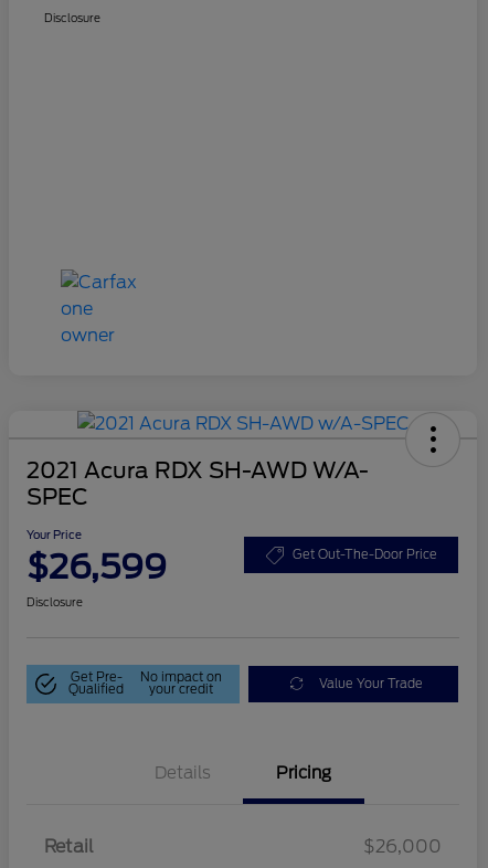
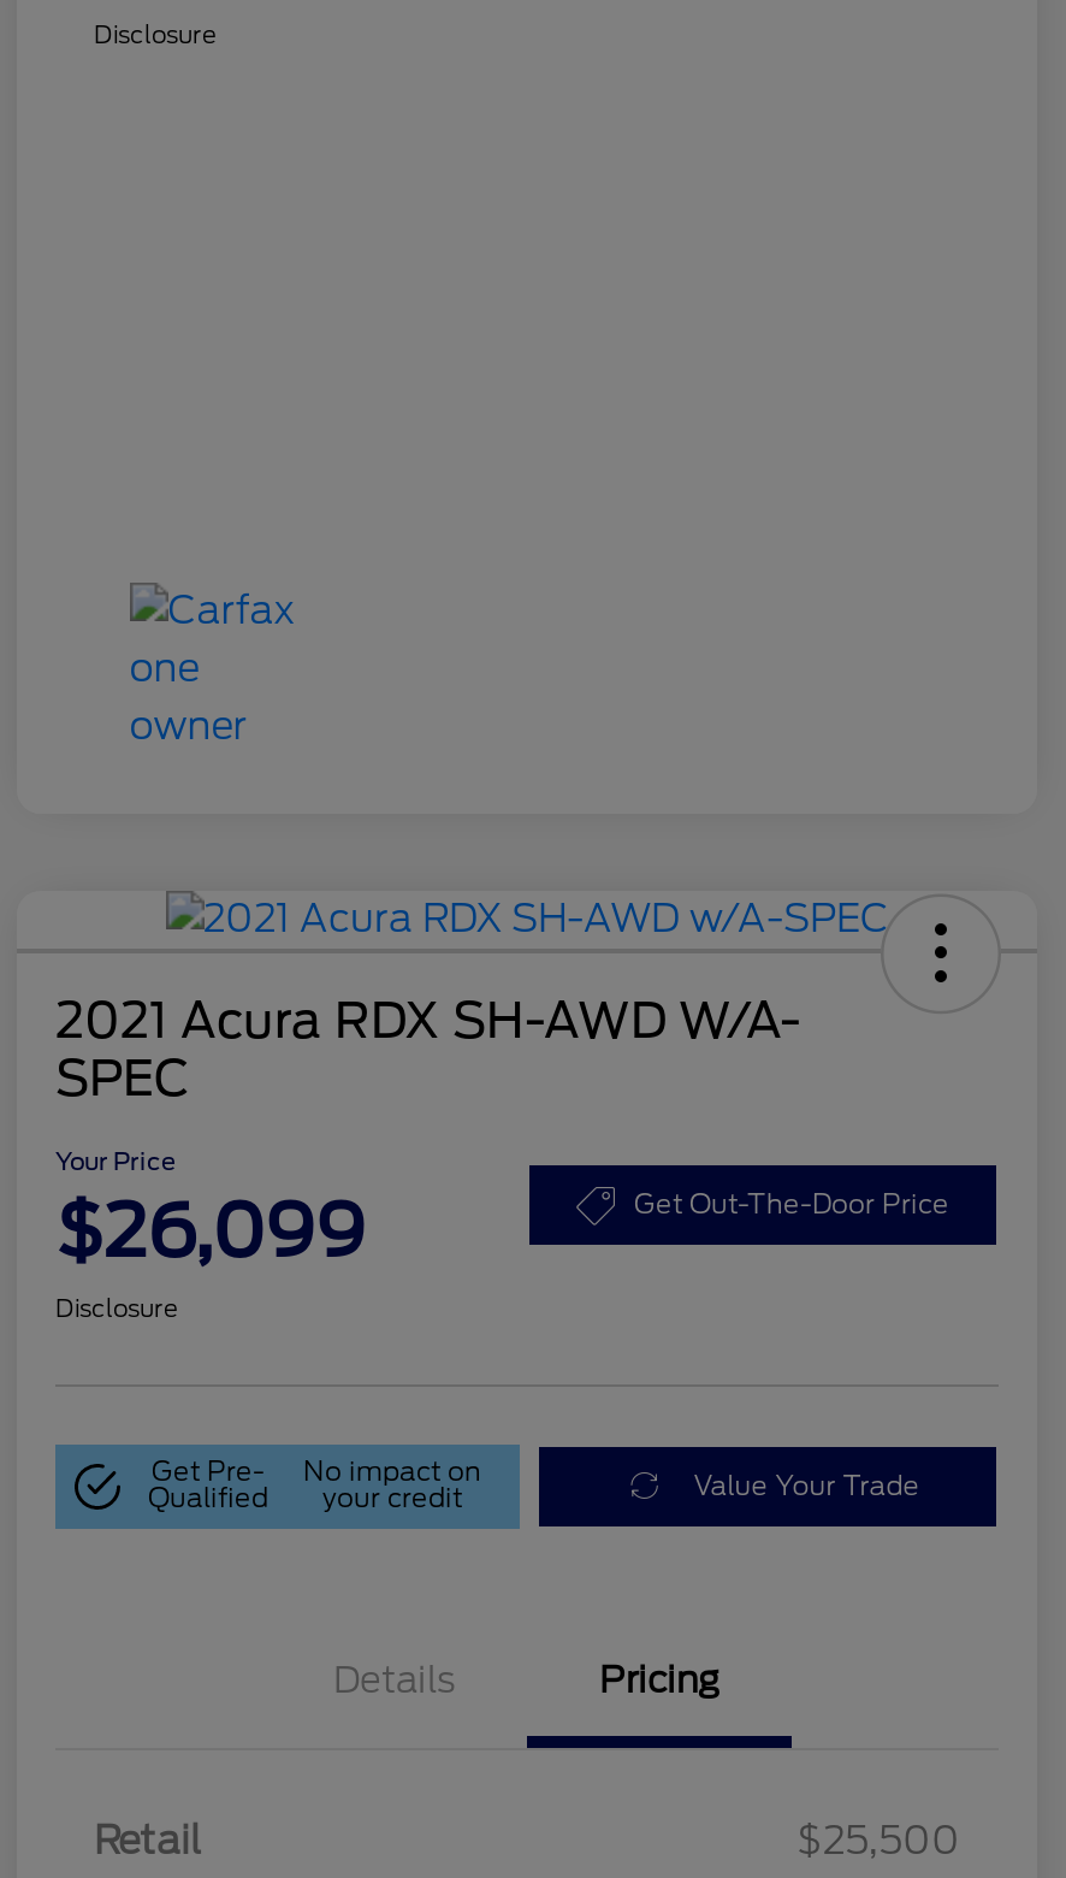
[26,546,167,586] $26,599 -> [55,1187,366,1273] $26,099
[363,836,442,857] $26,000 -> [796,1817,960,1863] $25,500

